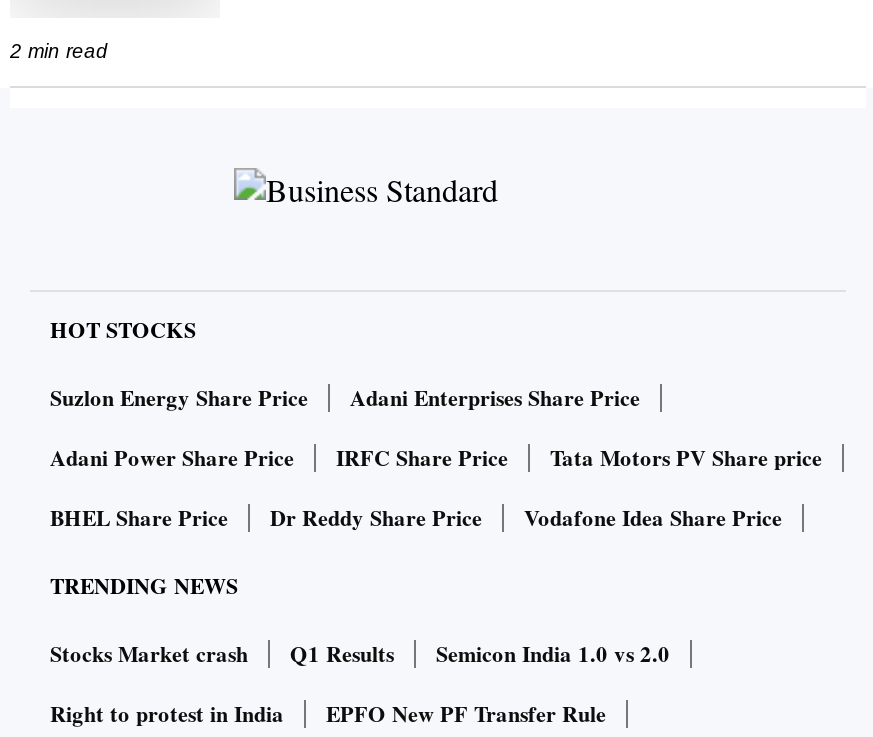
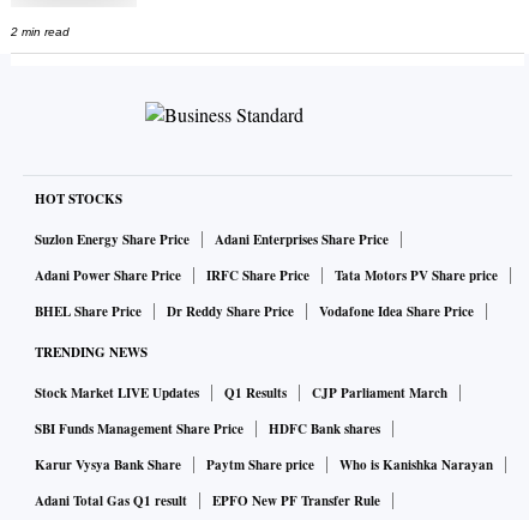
[50,637,248,669] Stocks Market crash -> [35,383,199,402] Stock Market LIVE Updates
[50,637,670,729] Semicon India 1.0 vs 2.0 | Right to protest in India -> [35,383,493,510] CJP Parliament March | SBI Funds Management Share Price | HDFC Bank shares | Karur Vysya Bank Share | Paytm Share price | Who is Kanishka Narayan | Adani Total Gas Q1 result

